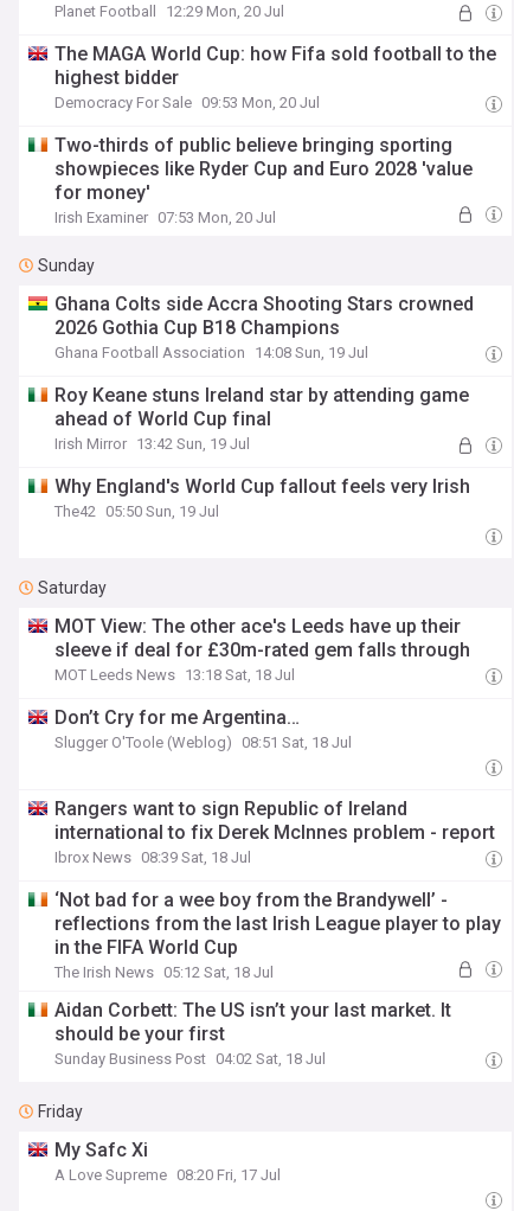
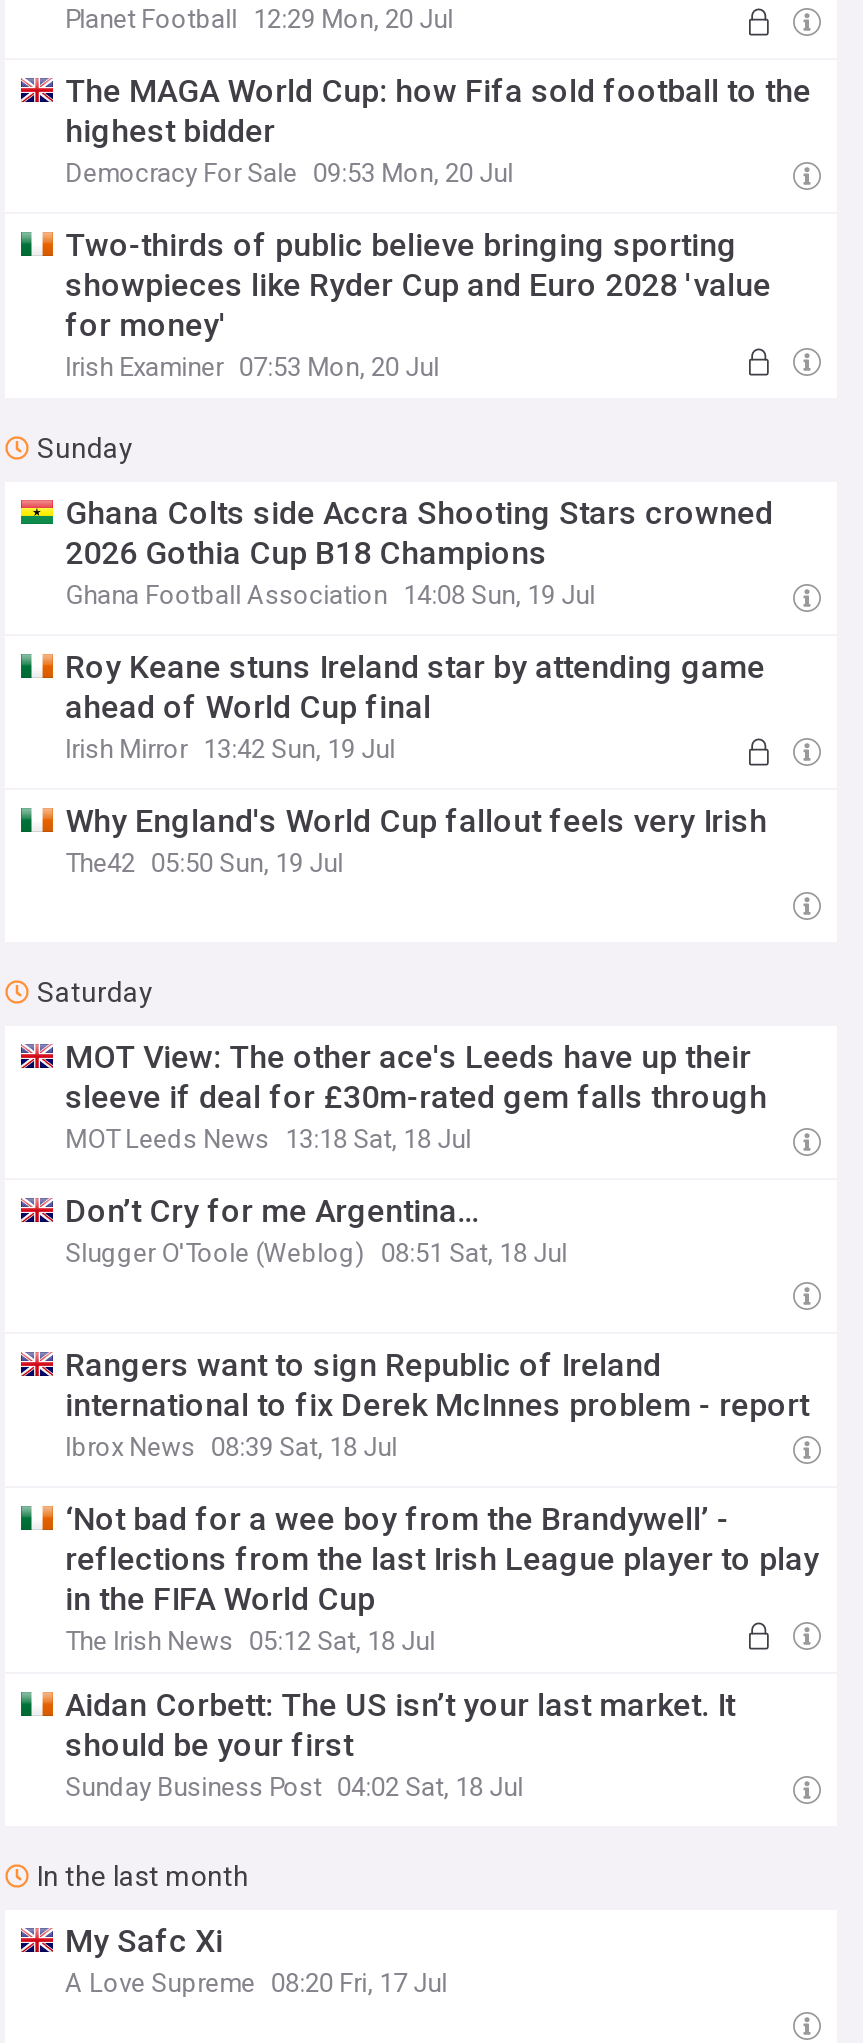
[38,1102,83,1121] Friday -> [37,1860,249,1892] In the last month

